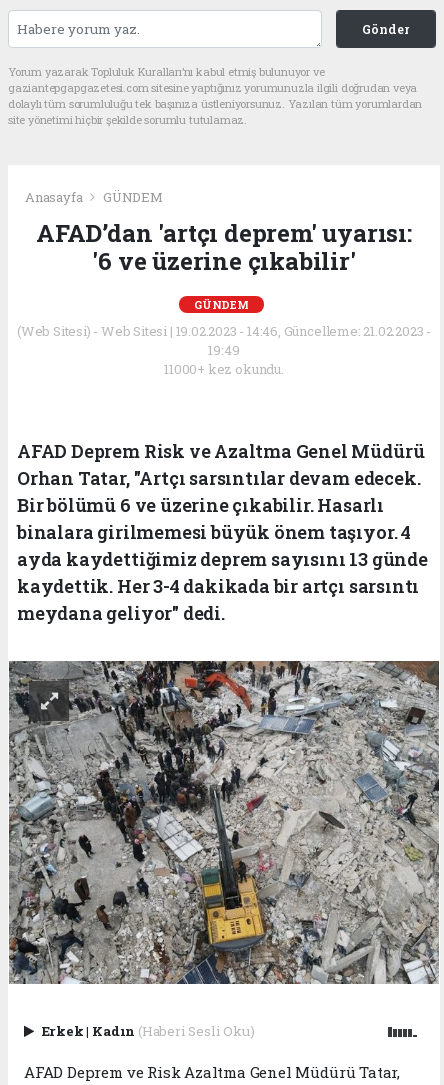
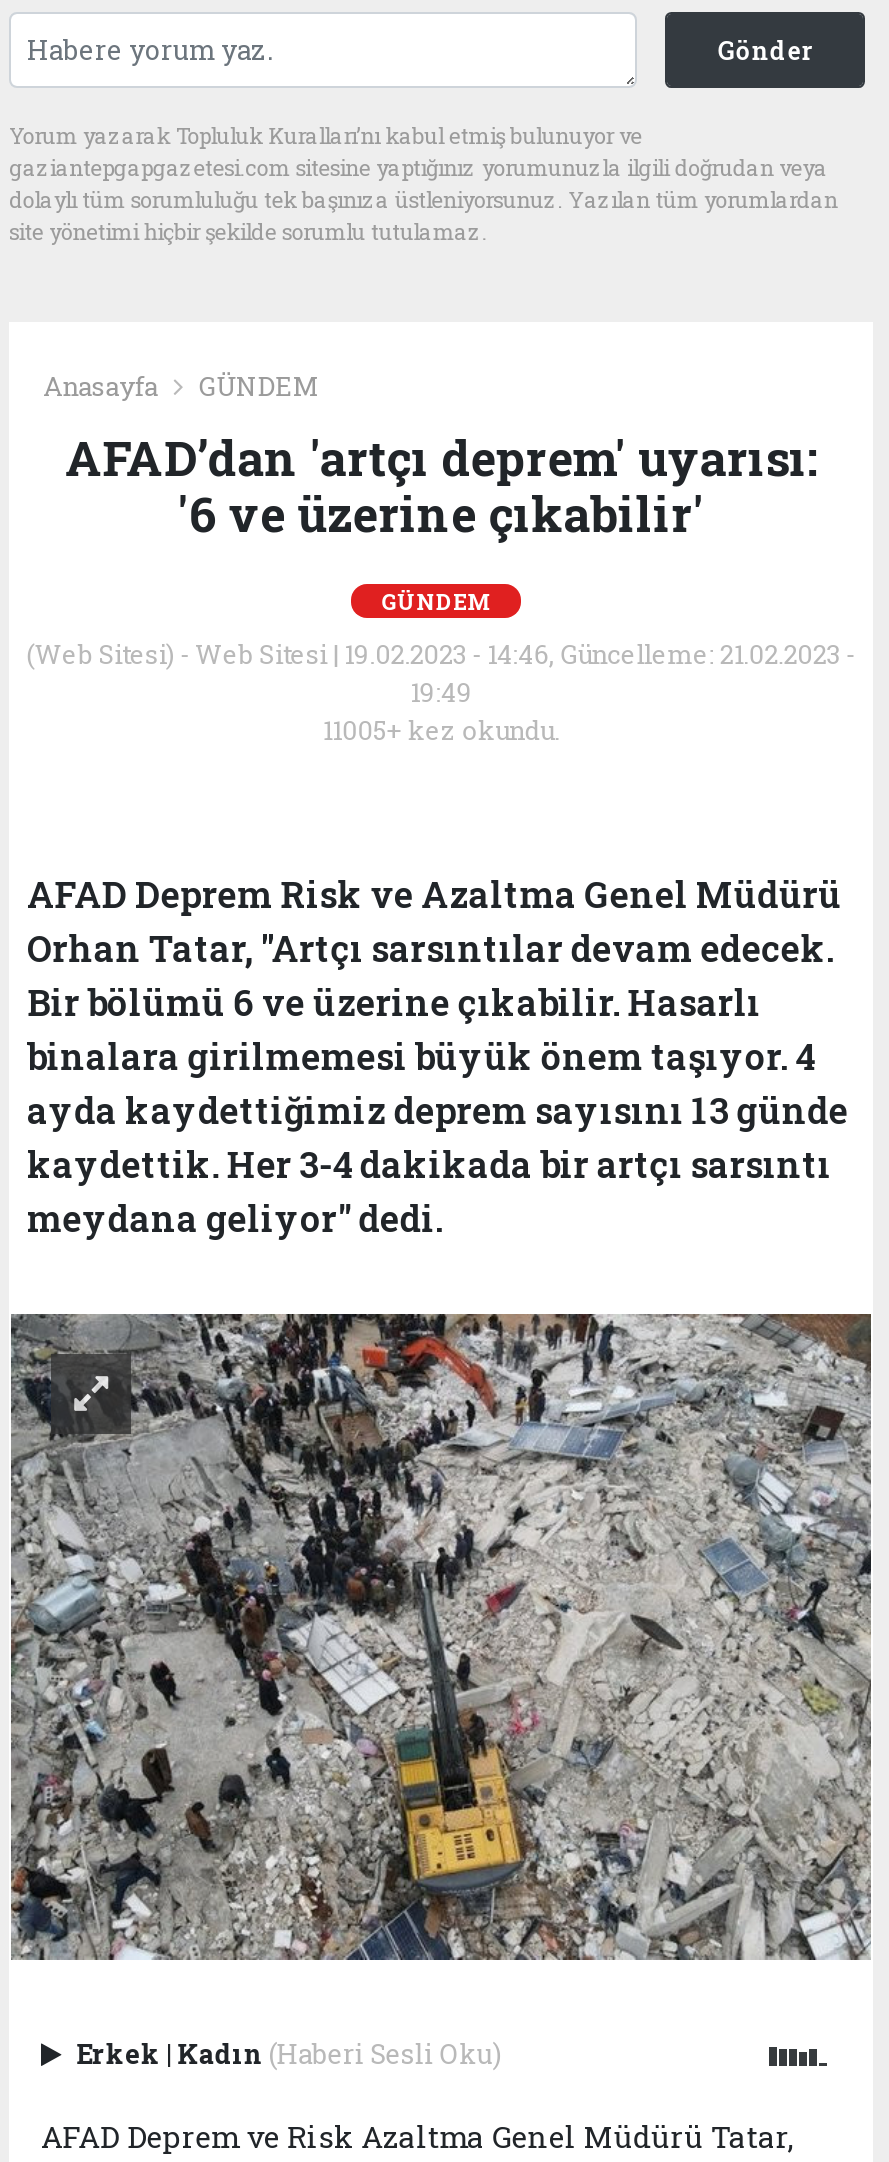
[164,359,284,377] 11000+ kez okundu. -> [322,711,560,747] 11005+ kez okundu.

